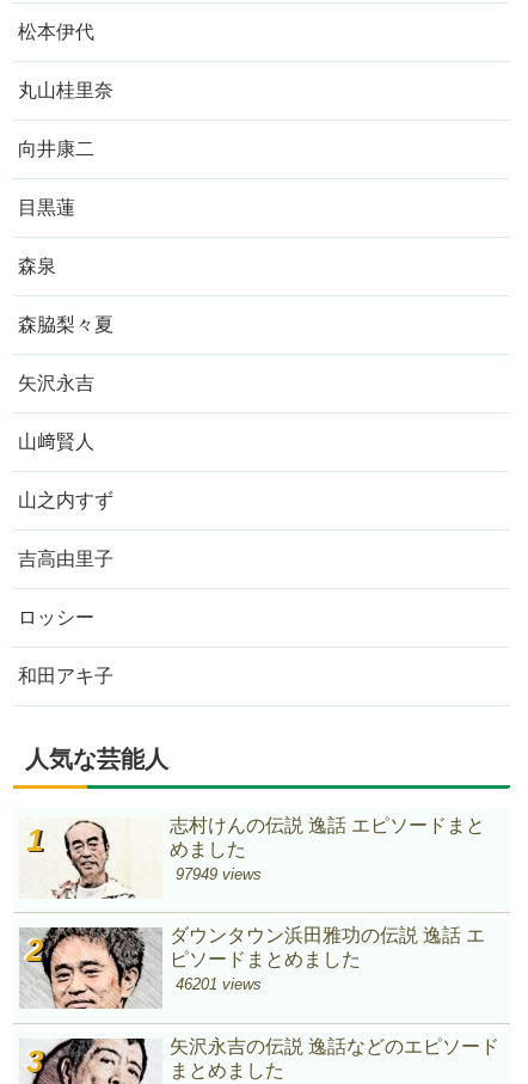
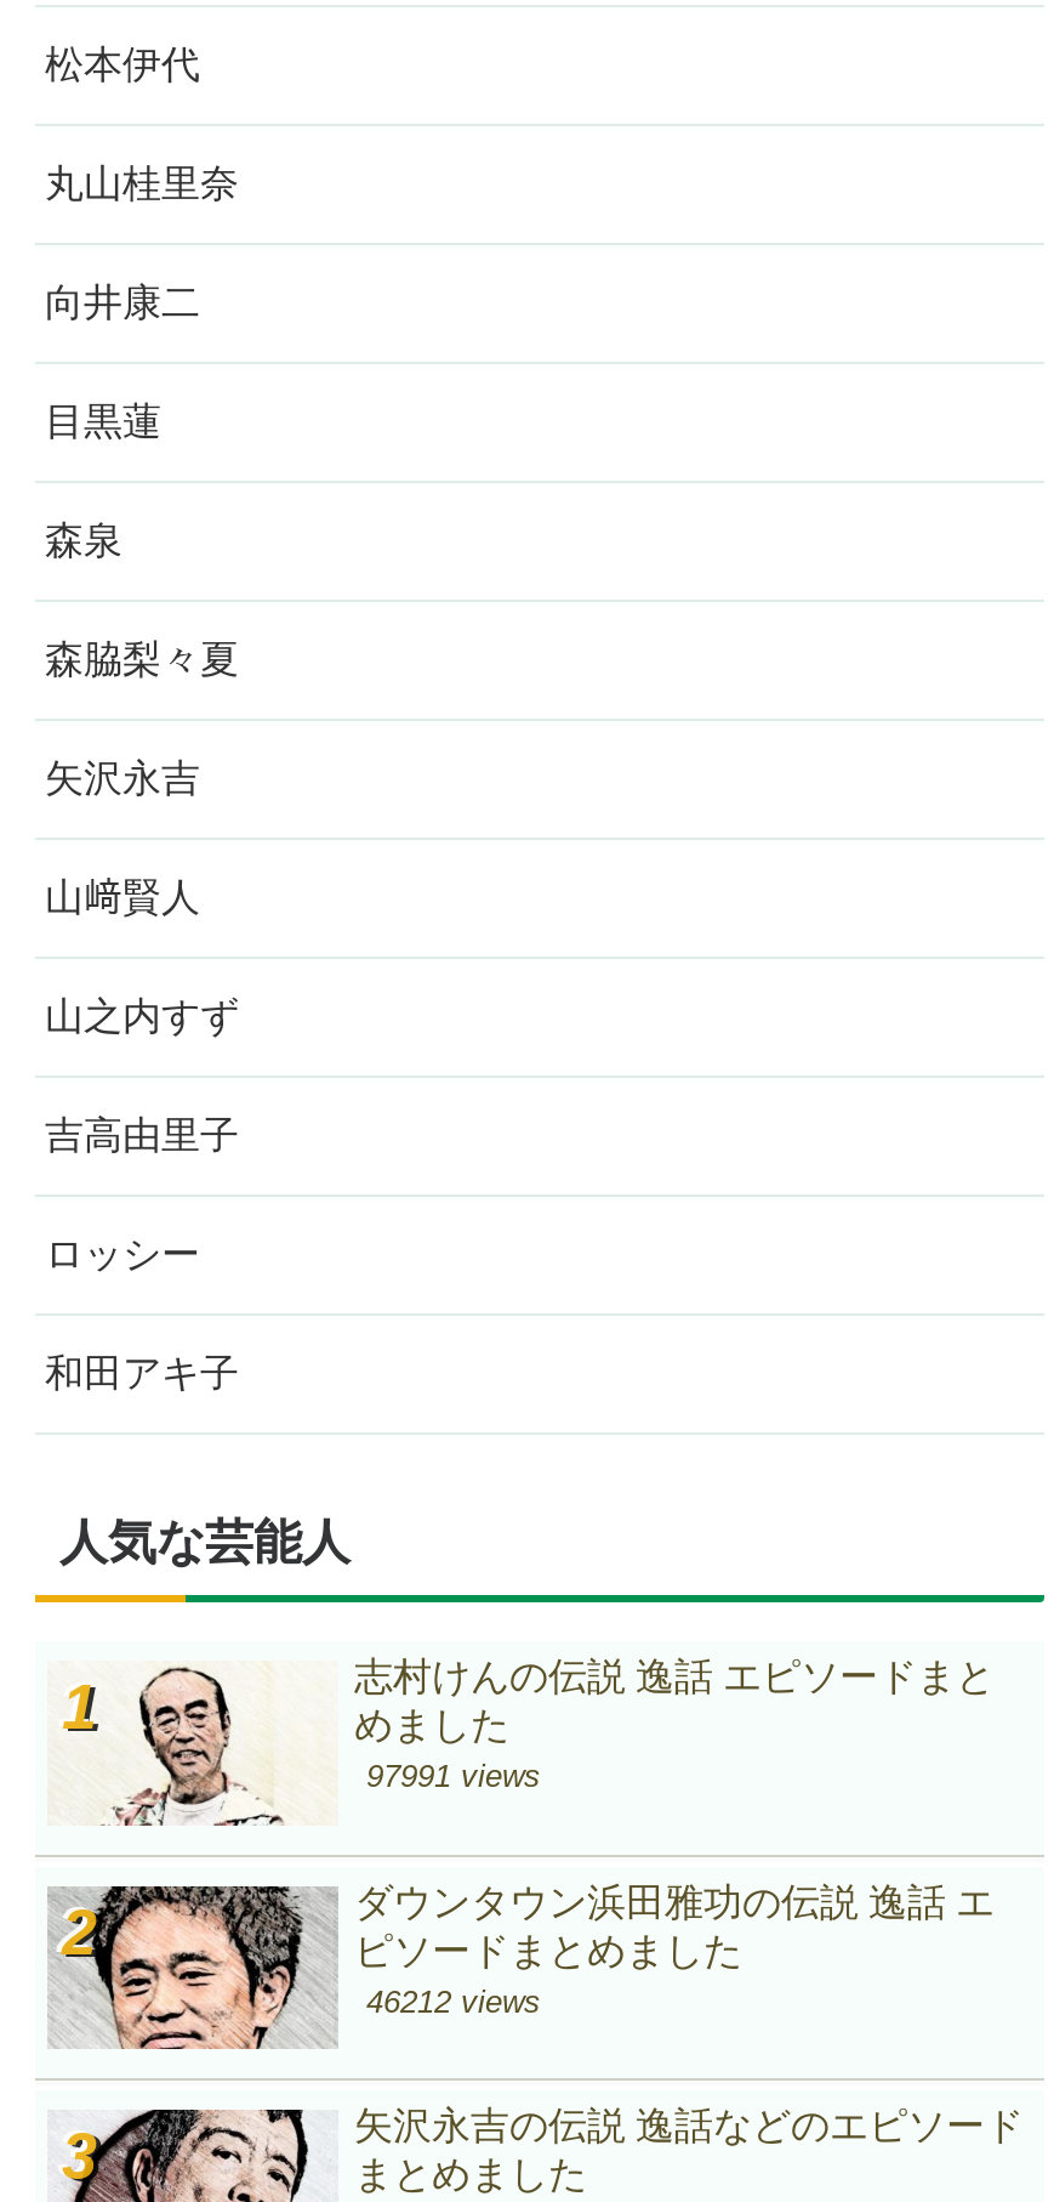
[176,865,262,883] 97949 views -> [366,1757,541,1794] 97991 views
[176,976,262,994] 46201 views -> [366,1983,541,2019] 46212 views

